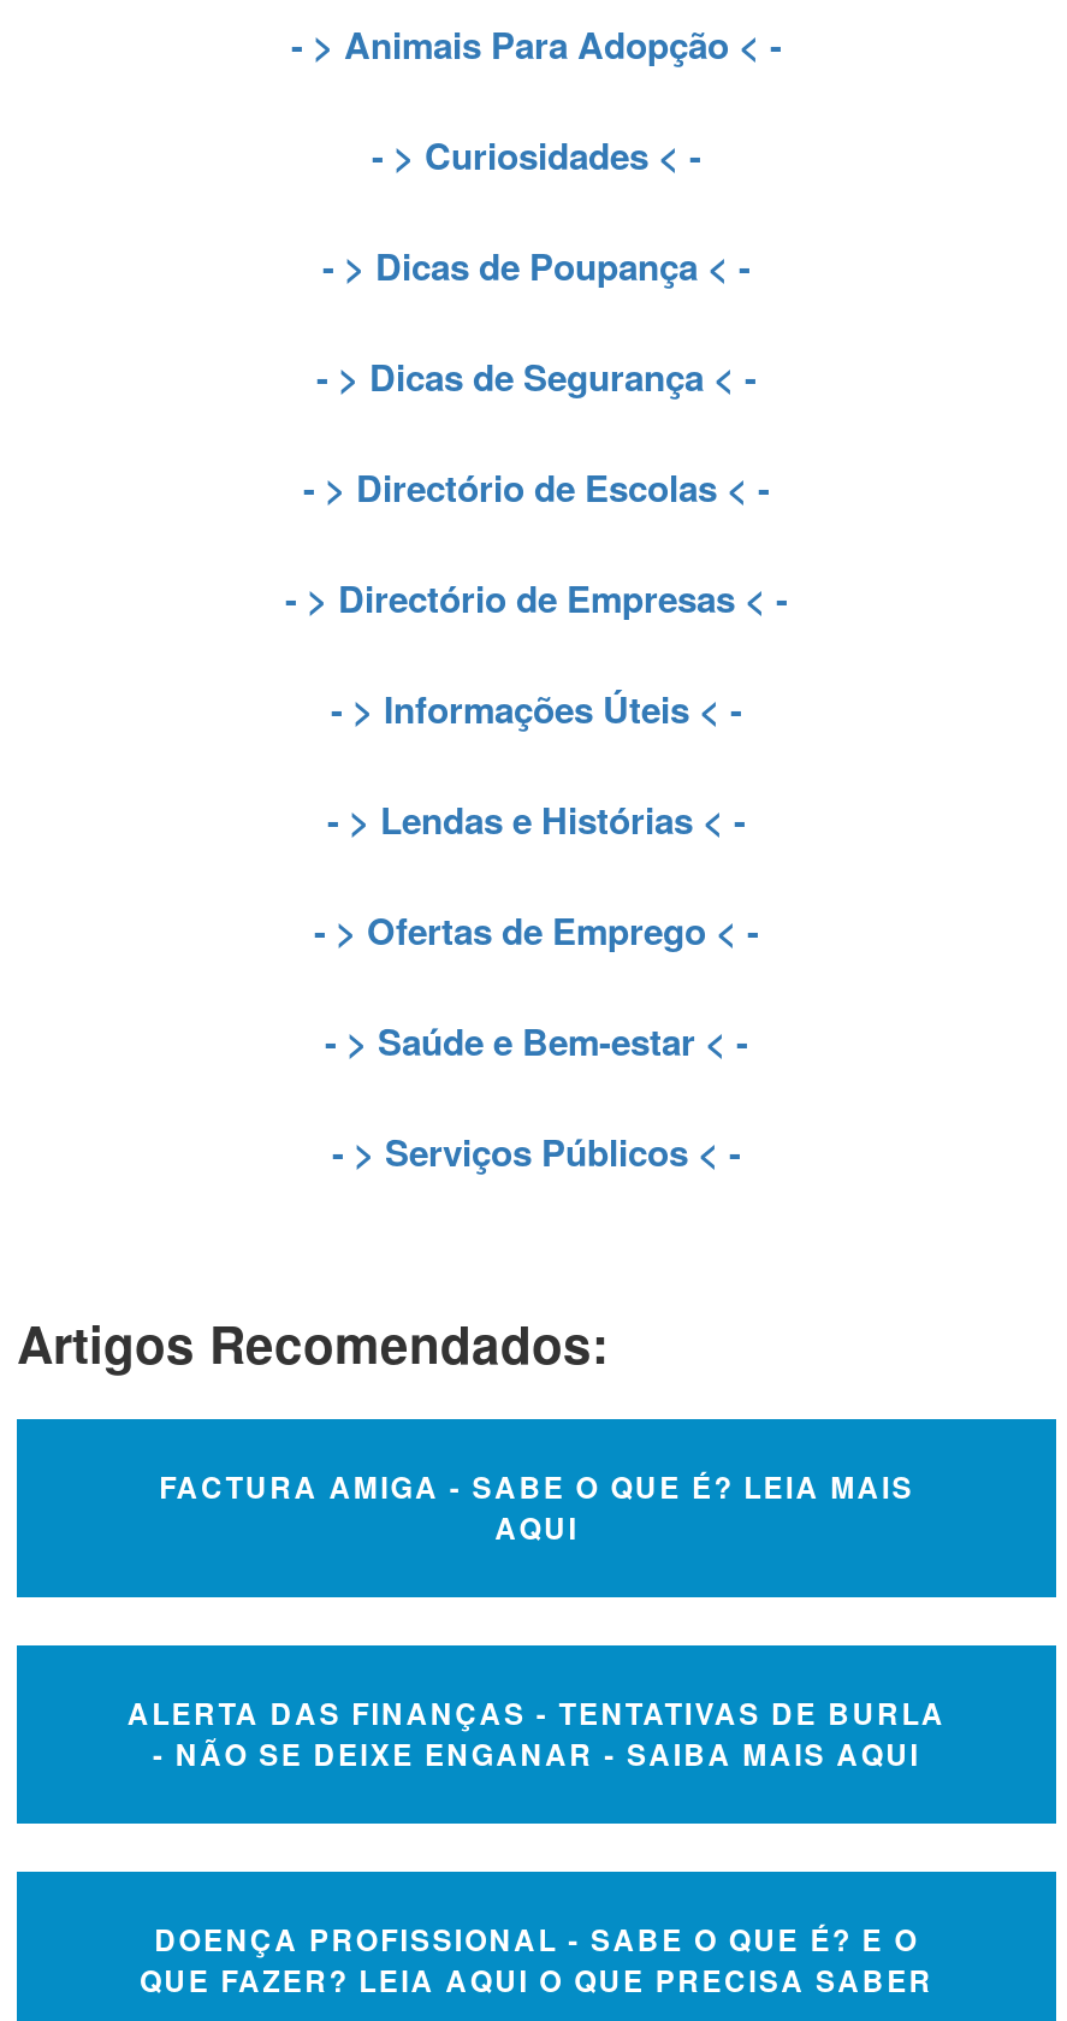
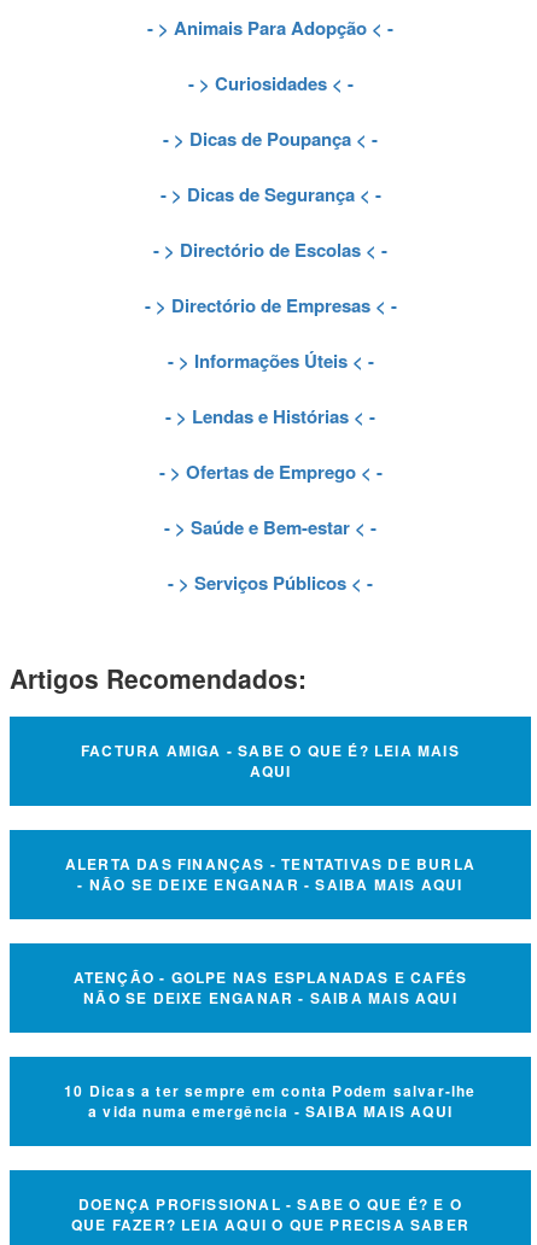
none -> [64,1080,476,1122] 10 Dicas a ter sempre em conta Podem salvar-lhe | a vida numa emergência - SAIBA MAIS AQUI
none -> [73,966,467,1009] ATENÇÃO - GOLPE NAS ESPLANADAS E CAFÉS | NÃO SE DEIXE ENGANAR - SAIBA MAIS AQUI

